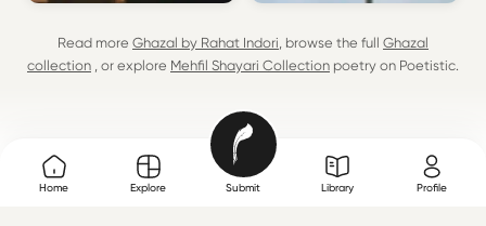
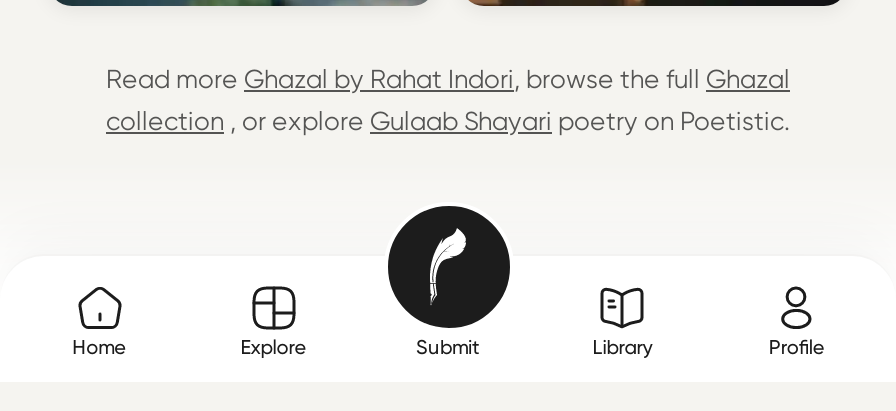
[27,57,459,73] collection, or explore Mehfil Shayari Collection poetry on Poetistic. -> [106,106,790,136] collection, or explore Gulaab Shayari poetry on Poetistic.

